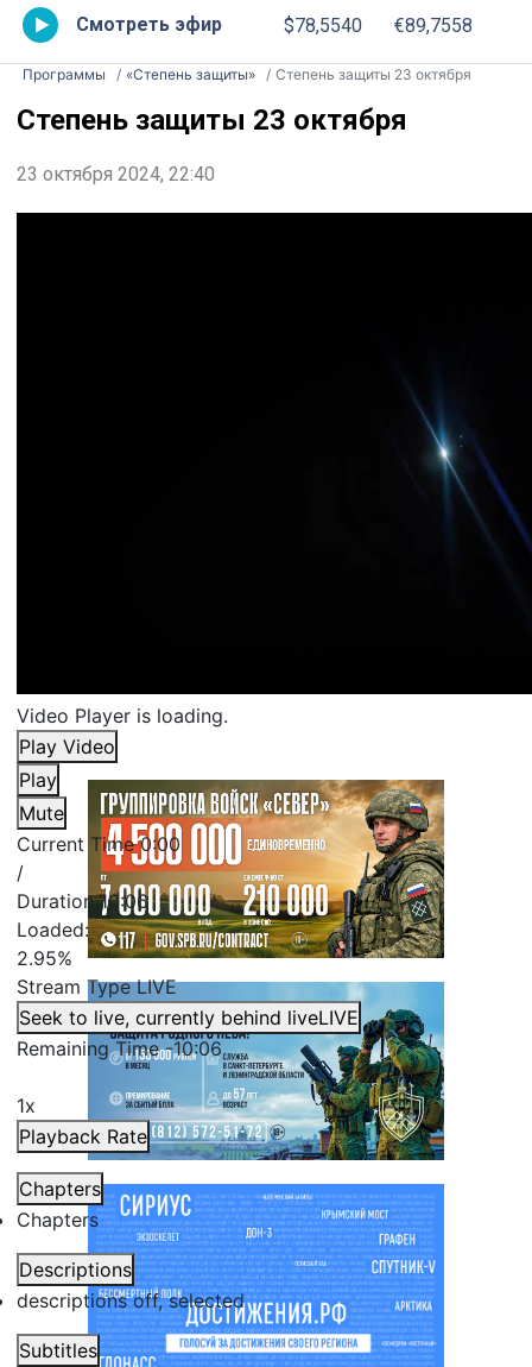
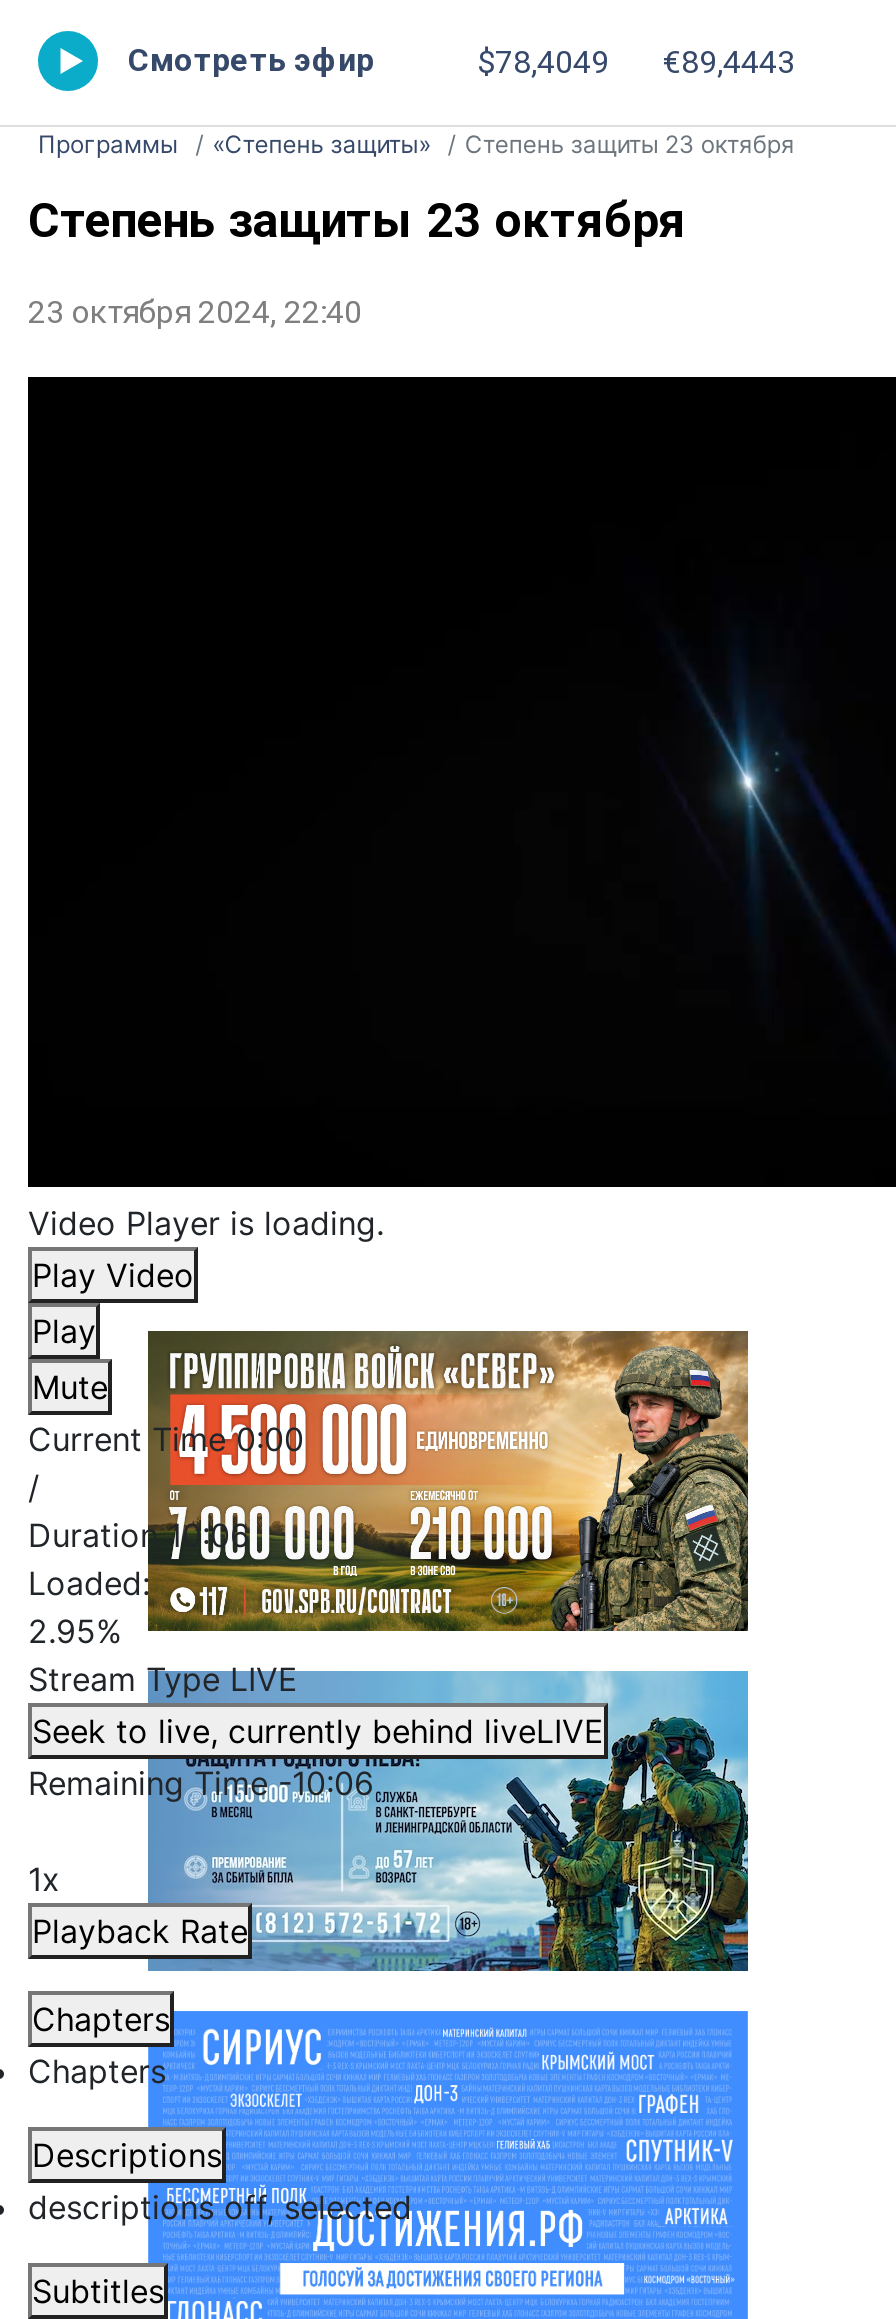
[283,14,362,36] $78,5540 -> [477,42,609,80] $78,4049
[394,14,472,36] €89,7558 -> [663,42,795,80] €89,4443

